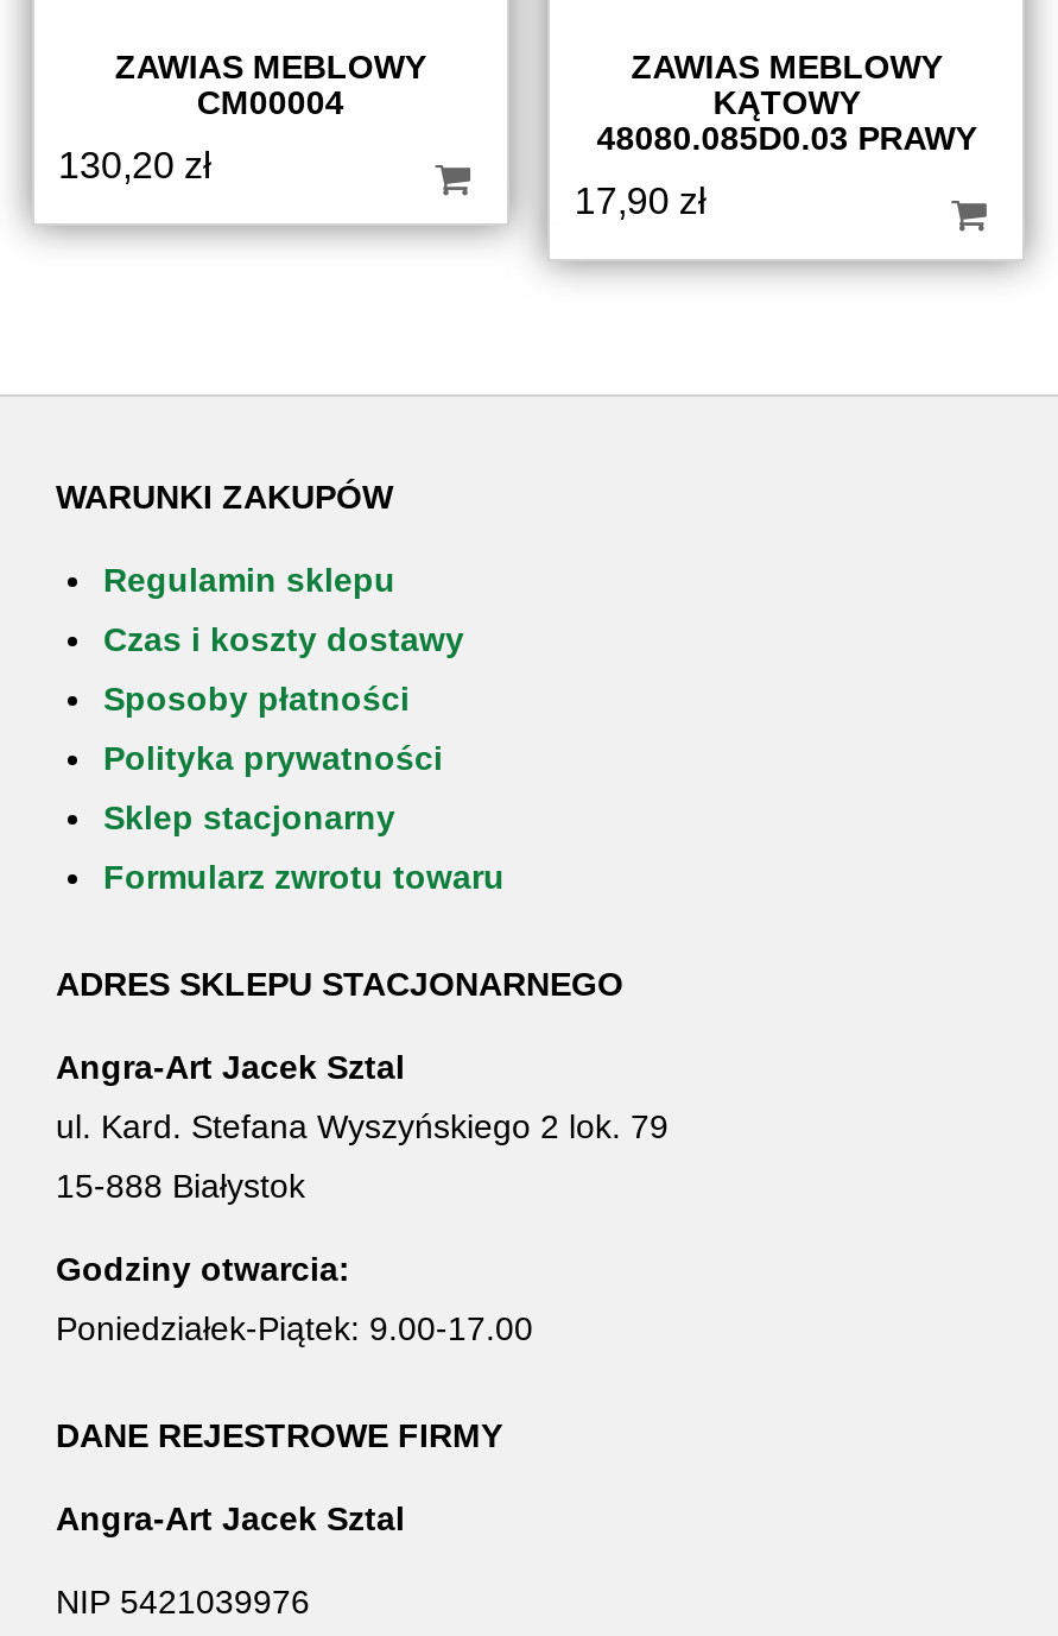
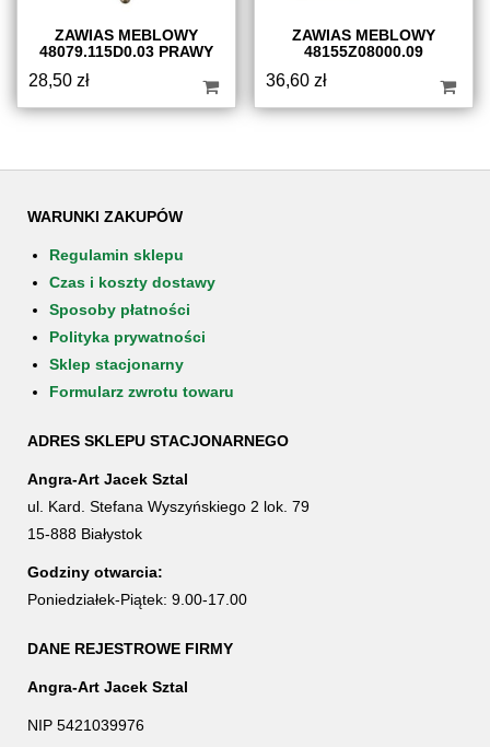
[197,84,344,122] CM00004 -> [39,43,213,60] 48079.115D0.03 PRAWY
[597,84,977,158] KĄTOWY | 48080.085D0.03 PRAWY -> [304,43,423,60] 48155Z08000.09
[58,146,213,186] 130,20 zł -> [28,71,90,90] 28,50 zł
[574,181,707,222] 17,90 zł -> [266,71,327,90] 36,60 zł

